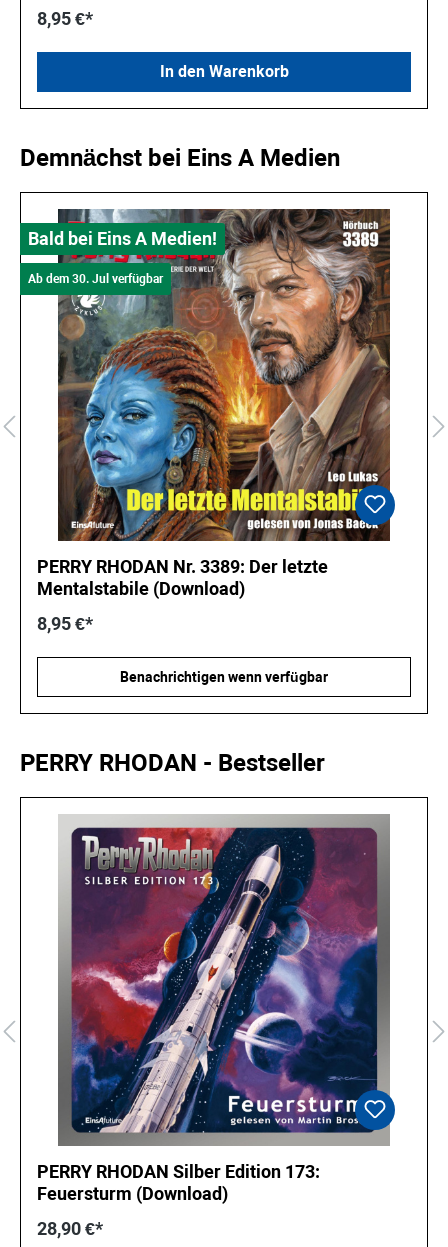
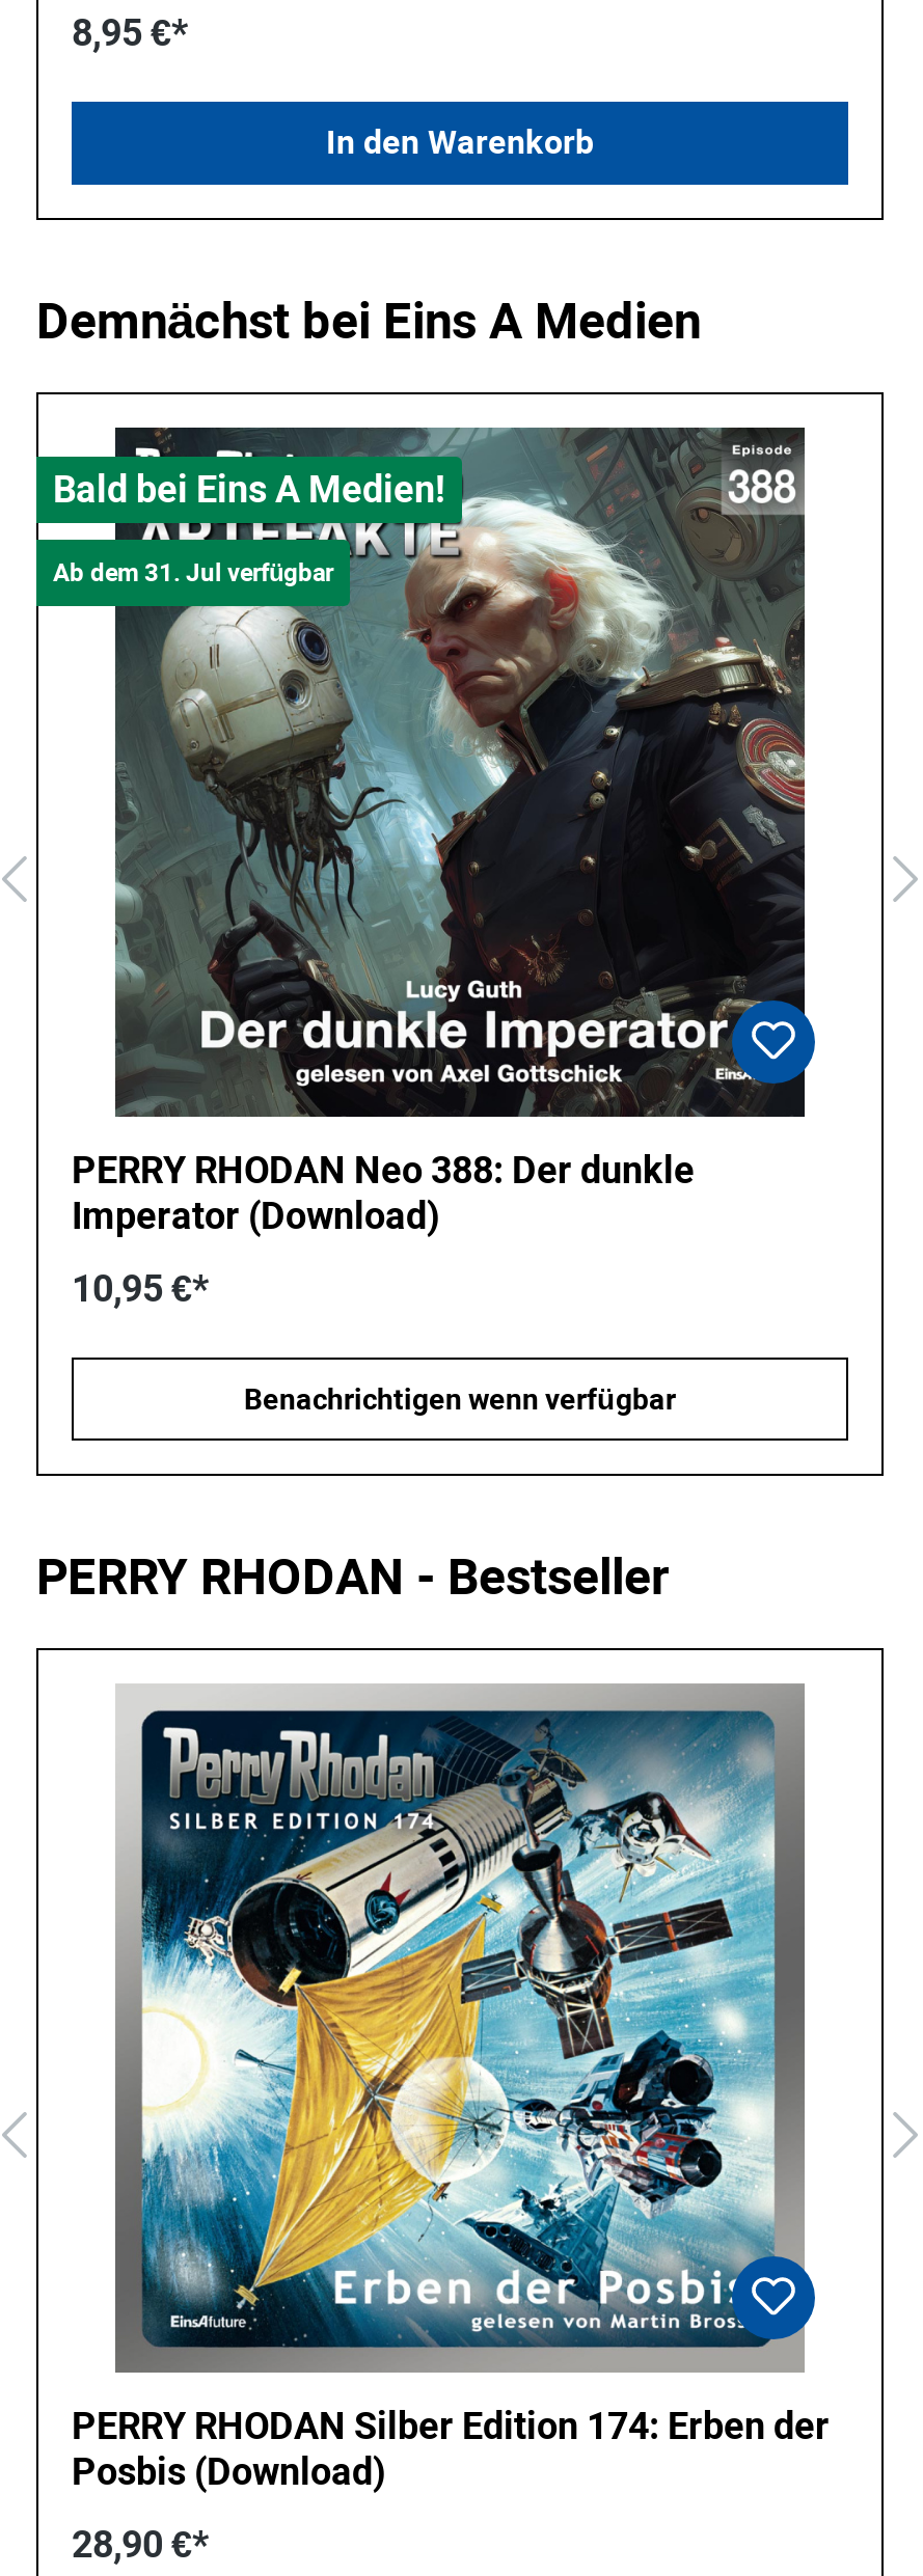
[28,208,391,542] [image] | Ab dem 30. Jul verfügbar -> [53,426,807,1119] [image] | Ab dem 31. Jul verfügbar
[37,556,328,577] PERRY RHODAN Nr. 3389: Der letzte -> [72,1147,695,1191] PERRY RHODAN Neo 388: Der dunkle
[37,578,245,599] Mentalstabile (Download) -> [72,1193,439,1237] Imperator (Download)
[37,613,93,634] 8,95 €* -> [72,1266,209,1309] 10,95 €*
[37,827,378,1204] [image] | PERRY RHODAN Silber Edition 173: | Feuersturm (Download) -> [72,1708,830,2492] [image] | PERRY RHODAN Silber Edition 174: Erben der | Posbis (Download)

